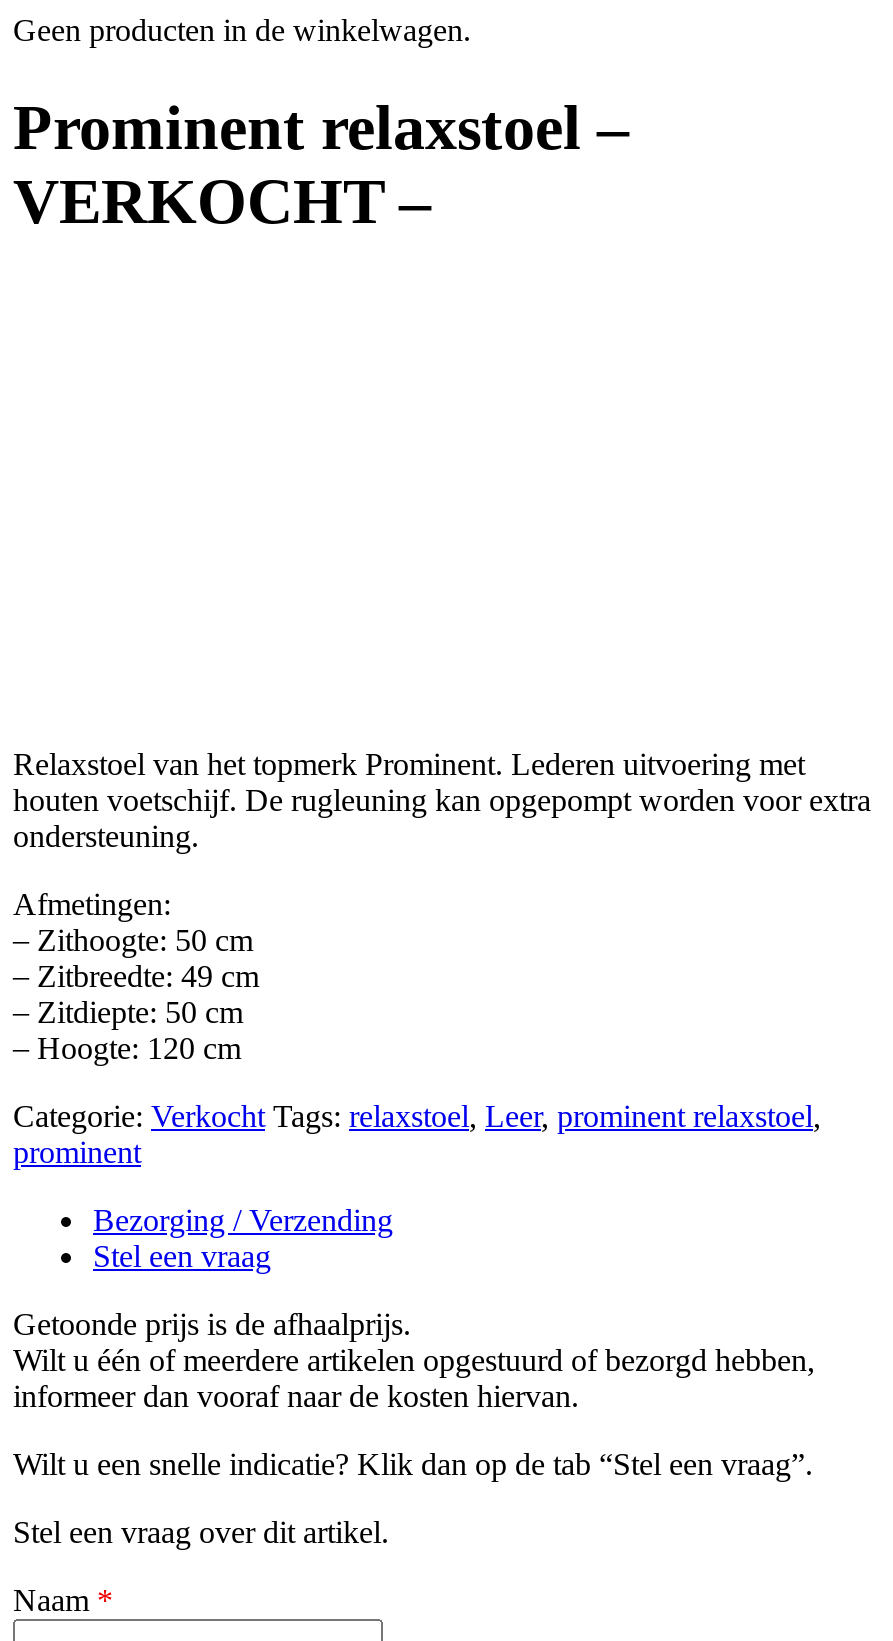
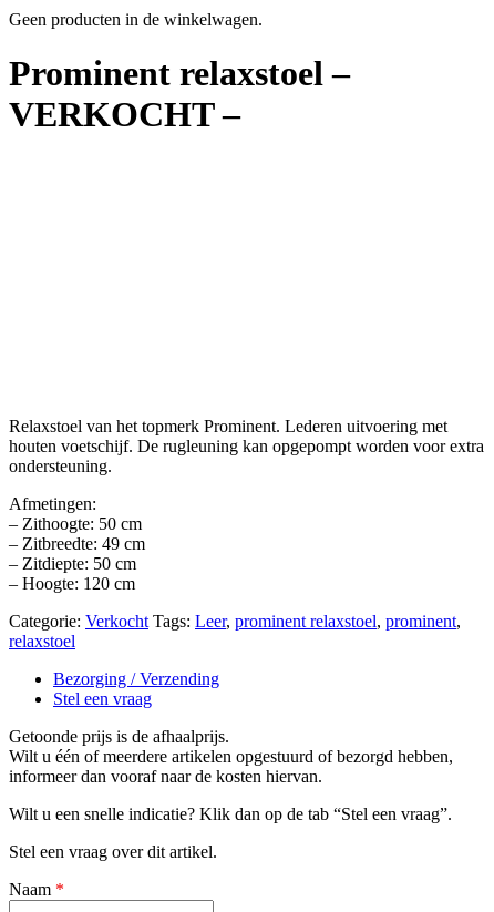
[13,1099,821,1169] Categorie: Verkocht Tags: relaxstoel, Leer, prominent relaxstoel, | prominent -> [9,612,461,650] Categorie: Verkocht Tags: Leer, prominent relaxstoel, prominent, | relaxstoel

